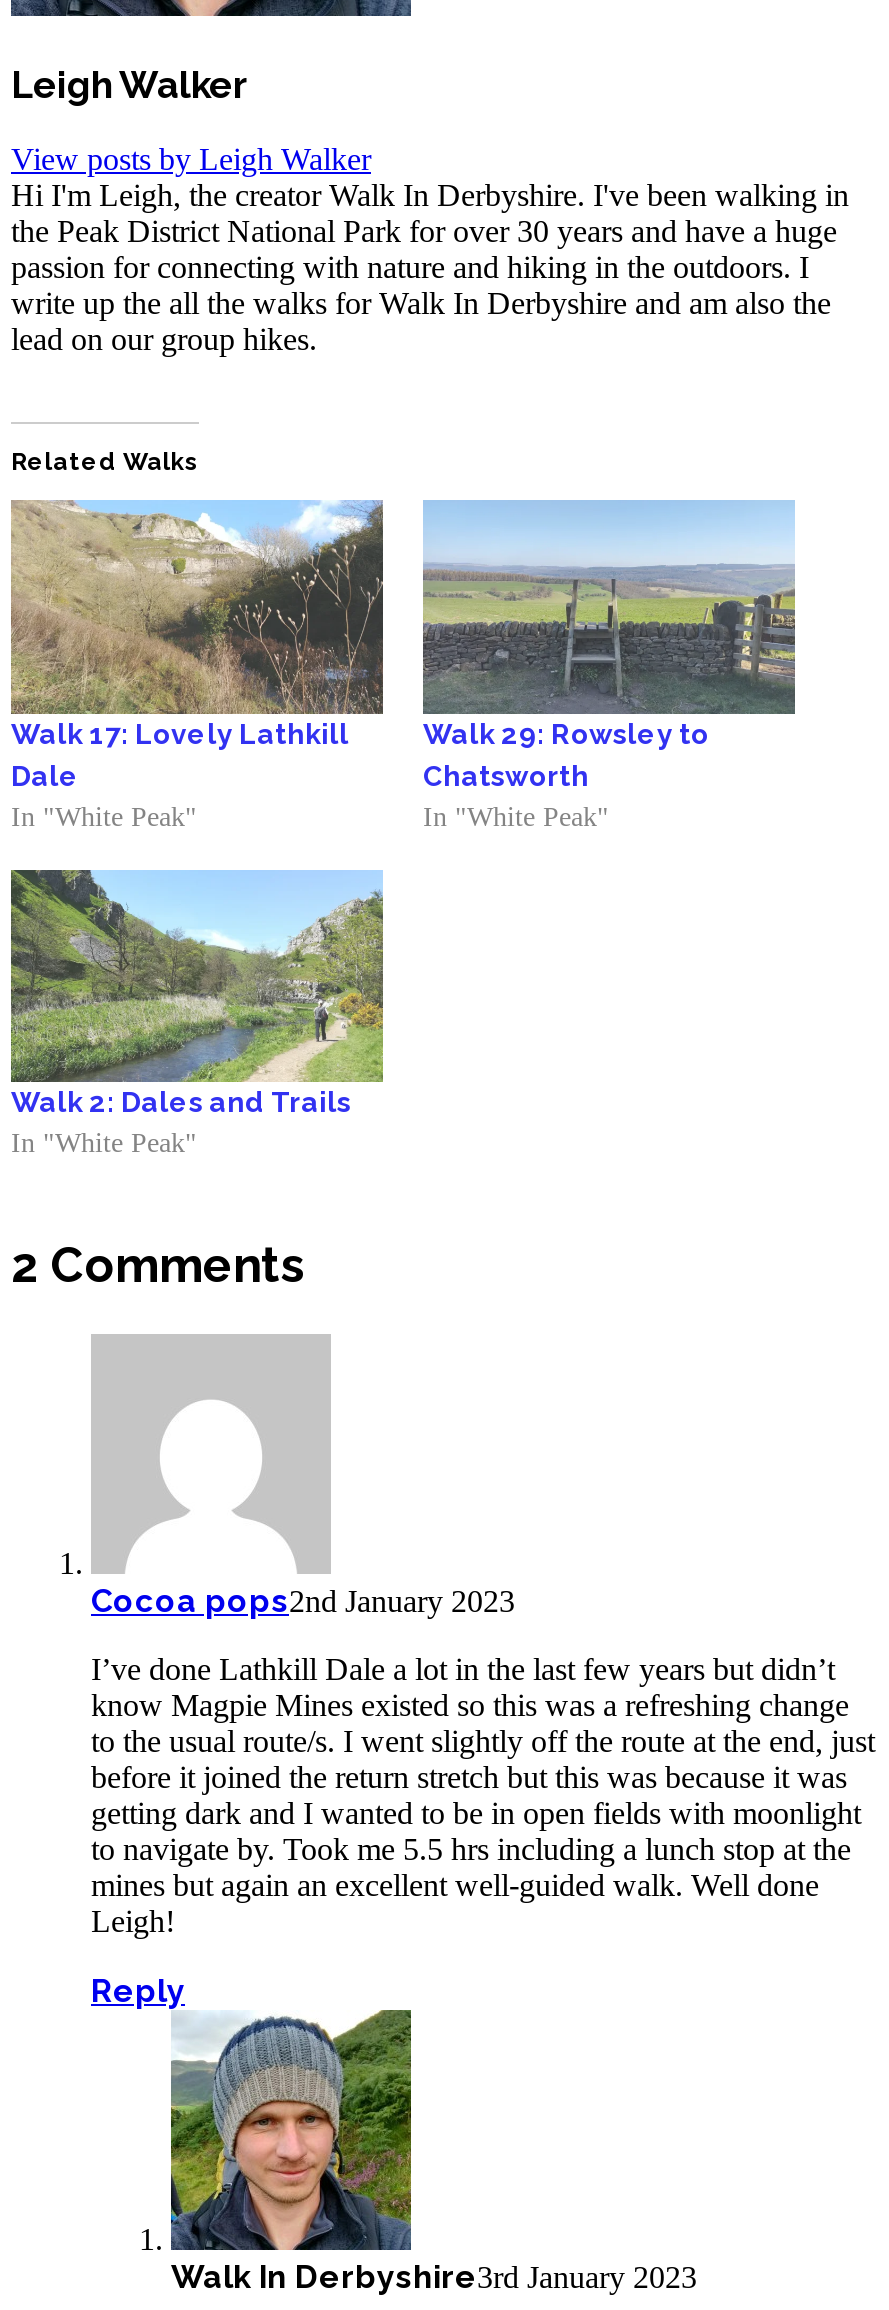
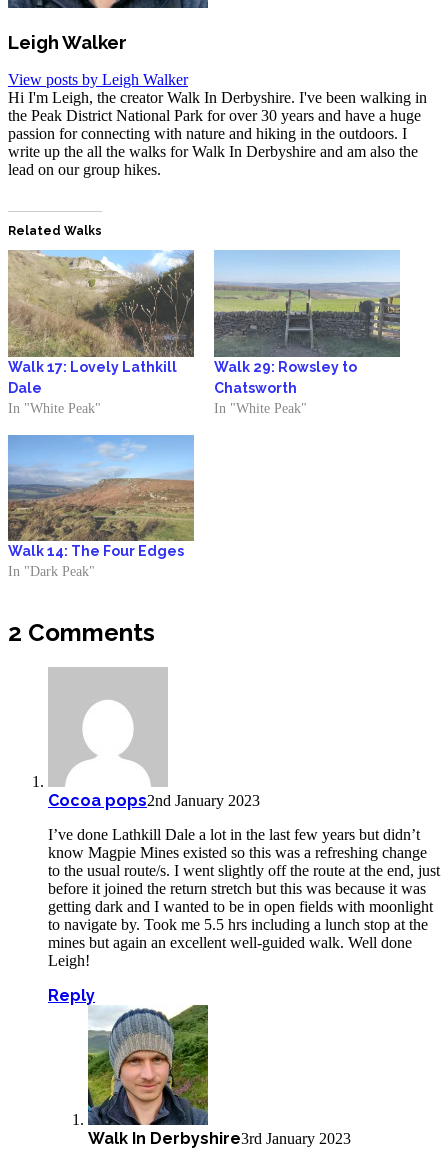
[9,868,385,1118] [image] | Walk 2: Dales and Trails -> [7,434,194,559] [image] | Walk 14: The Four Edges
[11,1128,197,1158] In "White Peak" -> [8,564,95,579] In "Dark Peak"

